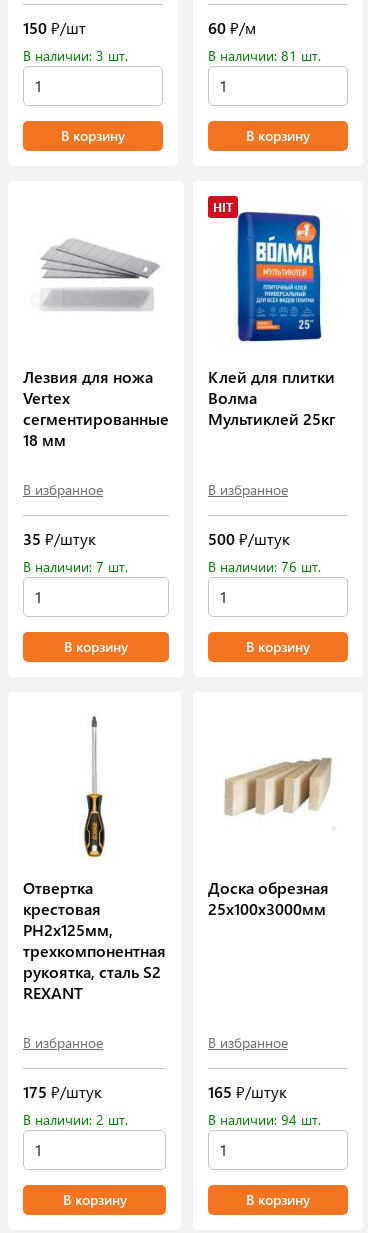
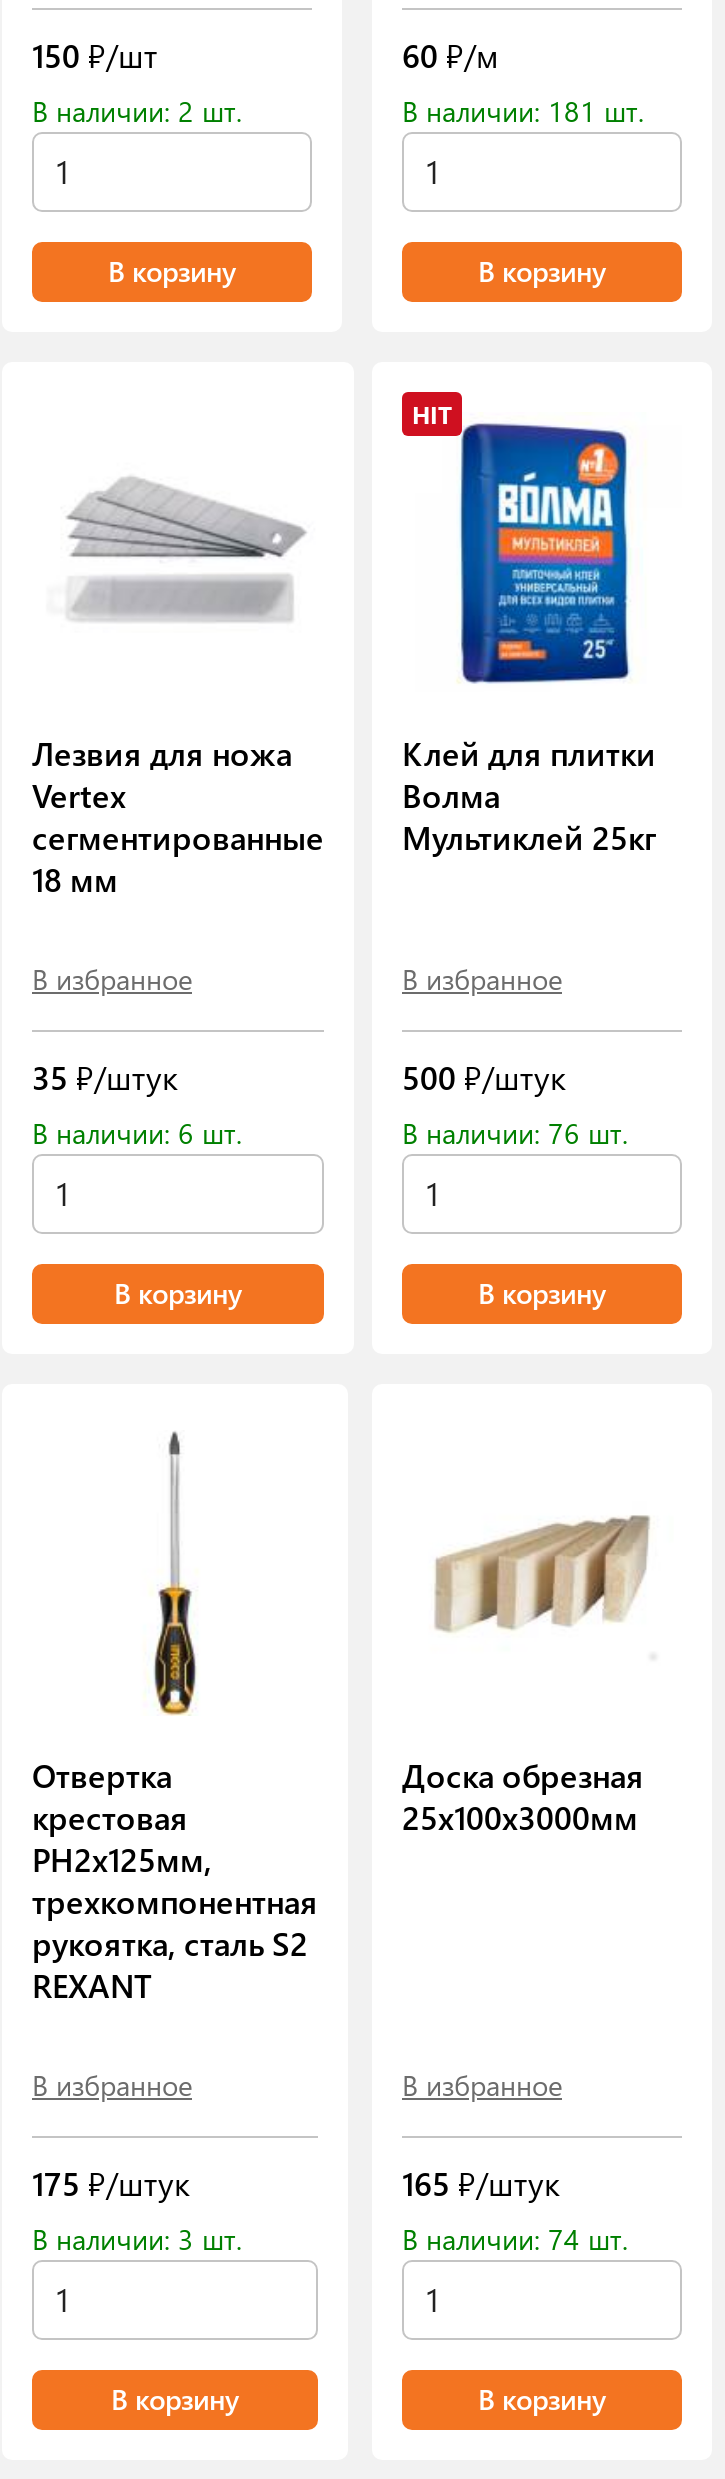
[23,46,128,65] В наличии: 3 шт. -> [32,91,242,129] В наличии: 2 шт.
[208,46,321,65] В наличии: 81 шт. -> [402,91,644,129] В наличии: 181 шт.
[23,557,128,576] В наличии: 7 шт. -> [32,1113,242,1151] В наличии: 6 шт.
[23,1110,128,1129] В наличии: 2 шт. -> [32,2219,242,2257] В наличии: 3 шт.
[208,1110,321,1129] В наличии: 94 шт. -> [402,2219,628,2257] В наличии: 74 шт.

